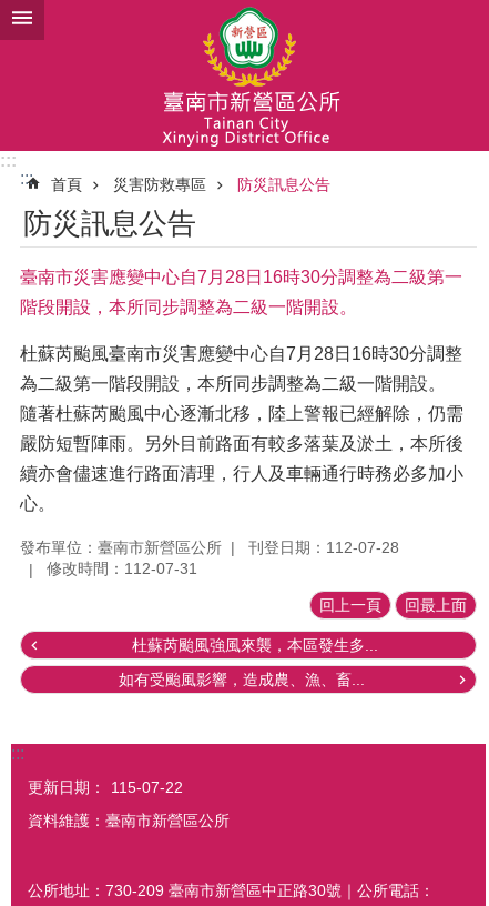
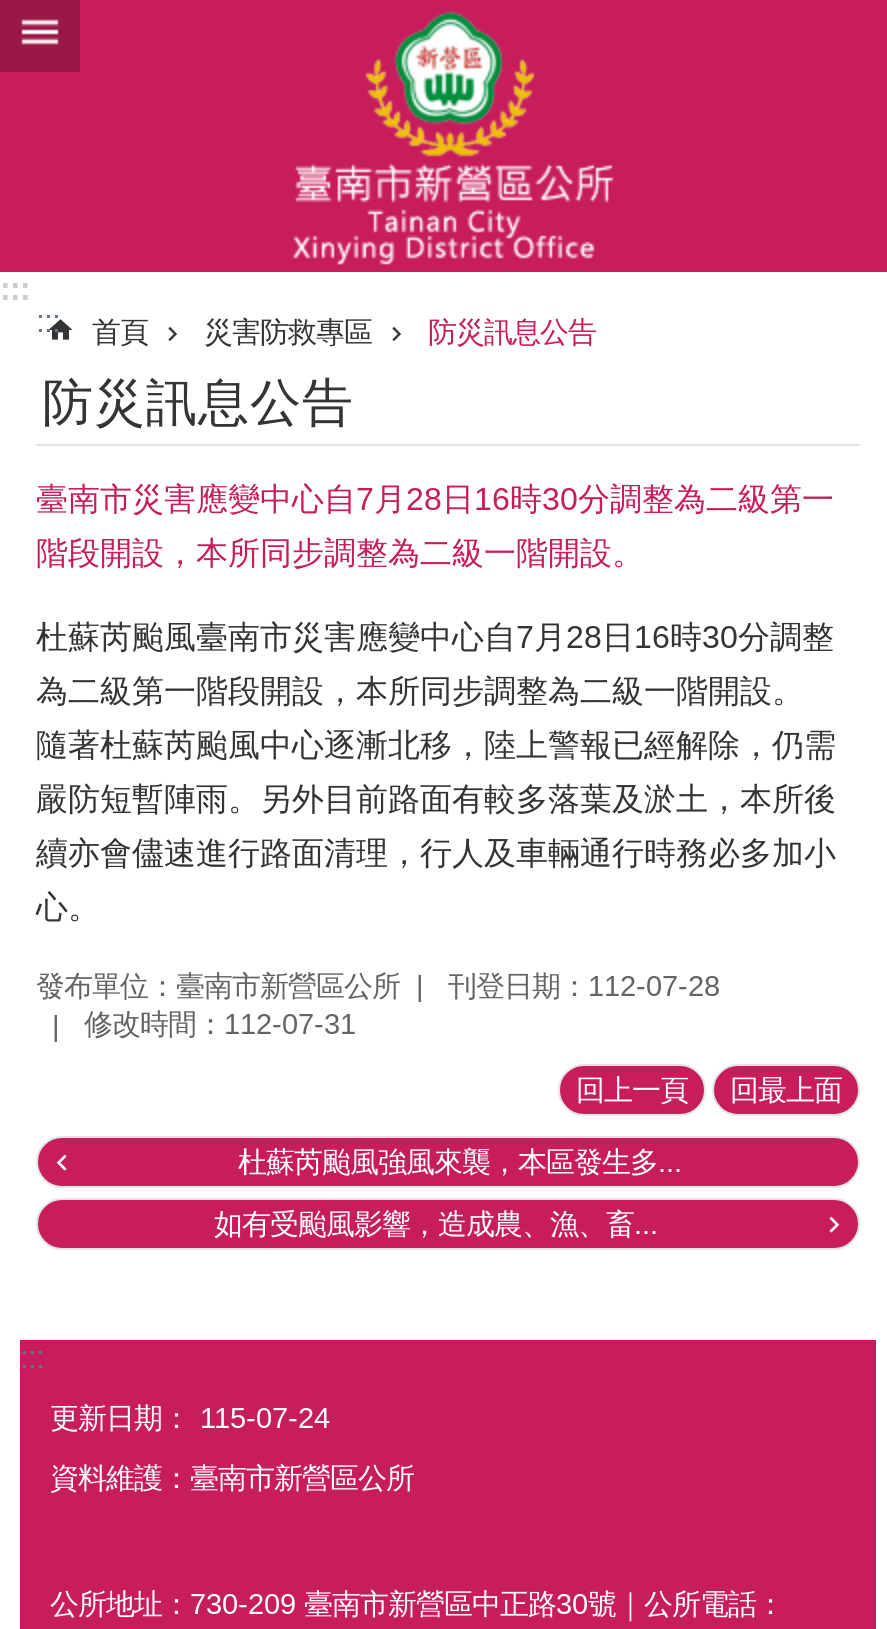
[28,779,183,797] 更新日期： 115-07-22 -> [50,1403,330,1435] 更新日期： 115-07-24

